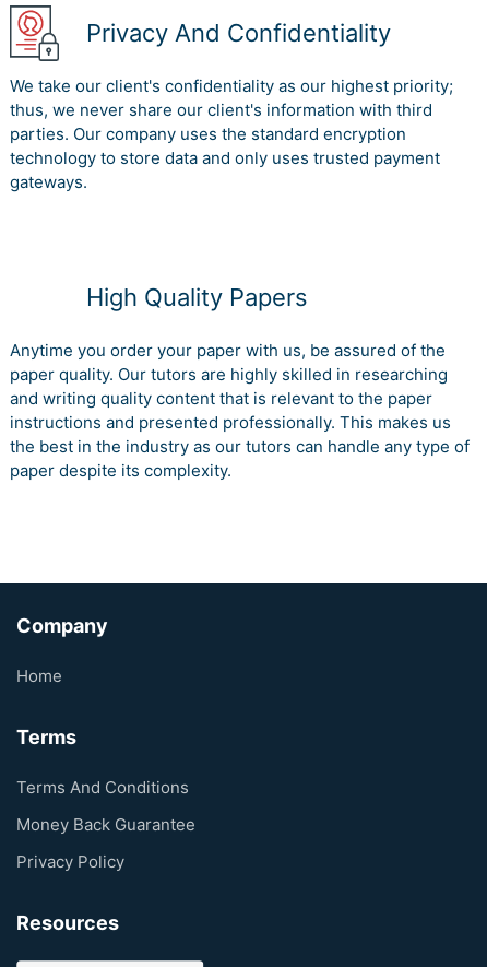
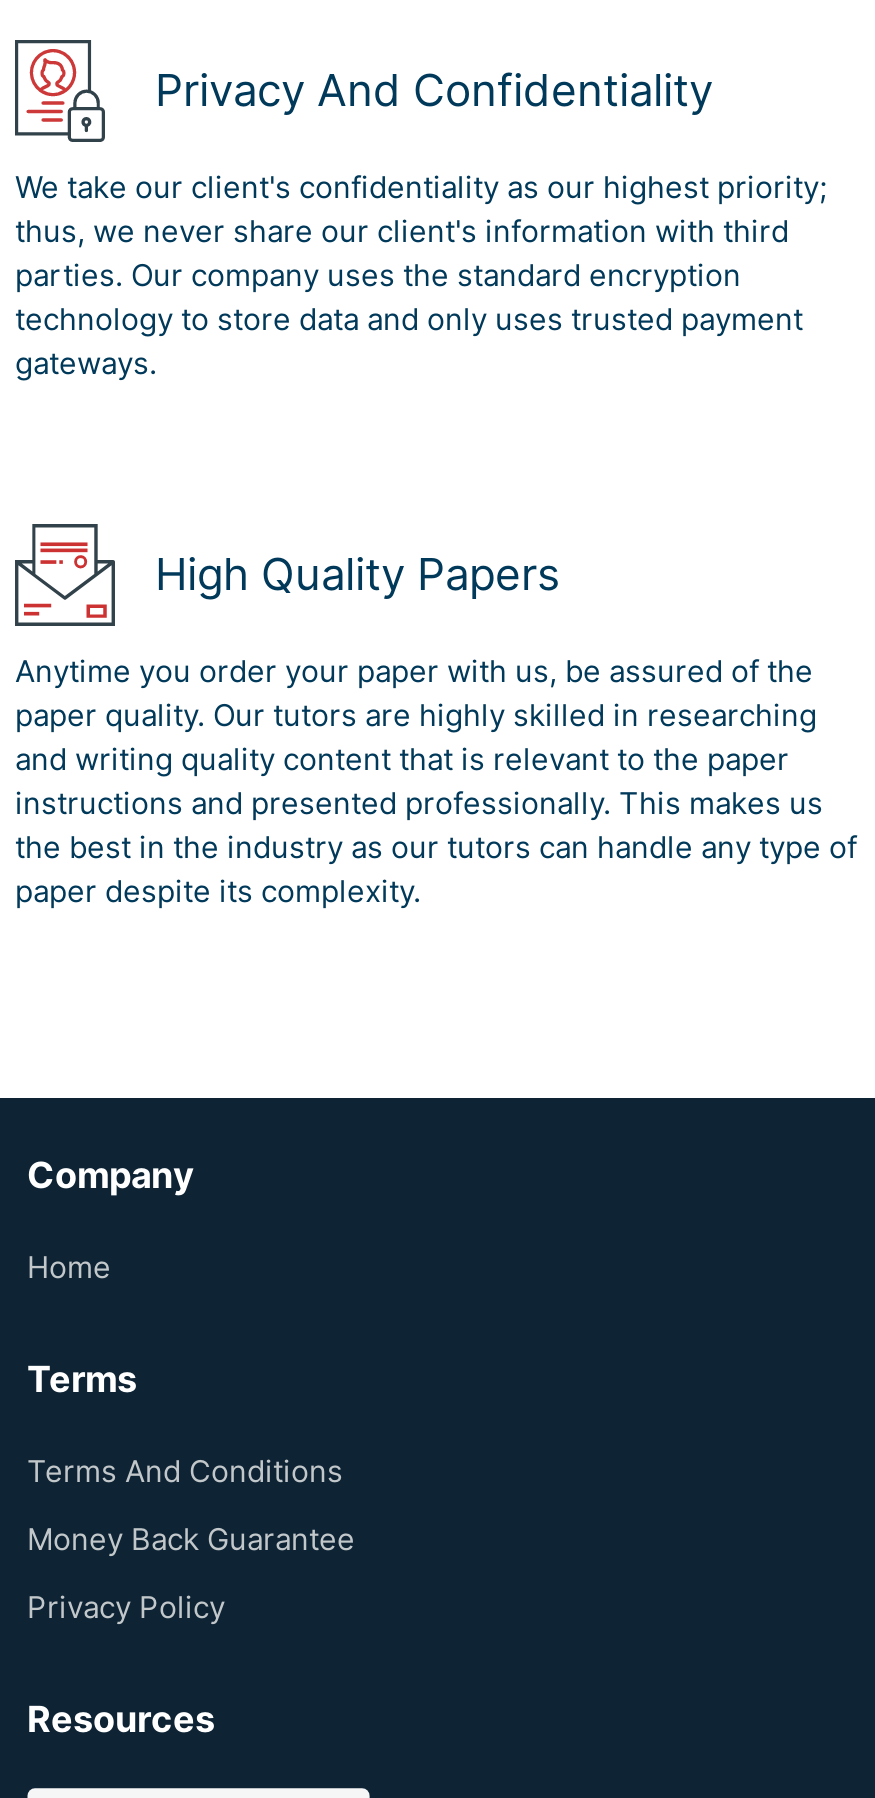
none -> [13,522,117,628] [image]

